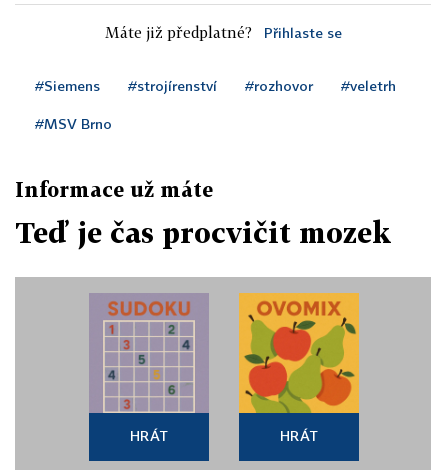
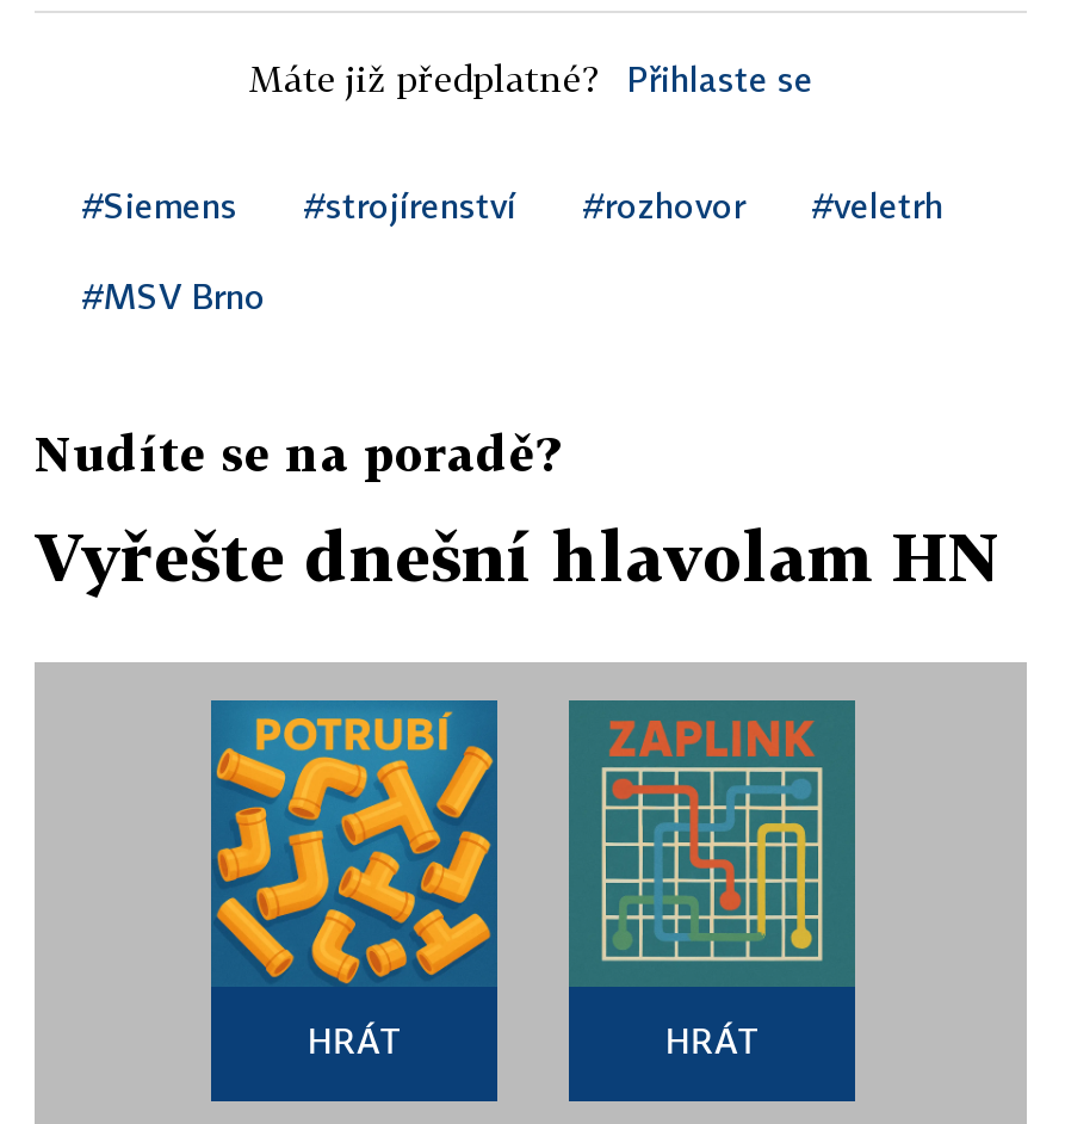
[15,177,213,201] Informace už máte -> [35,424,559,481] Nudíte se na poradě?
[15,216,391,249] Teď je čas procvičit mozek -> [35,517,1001,595] Vyřešte dnešní hlavolam HN
[90,294,208,414] [image] -> [211,700,497,987] [image]
[238,292,360,414] [image] -> [566,698,857,987] [image]

